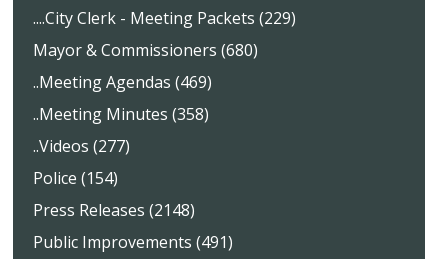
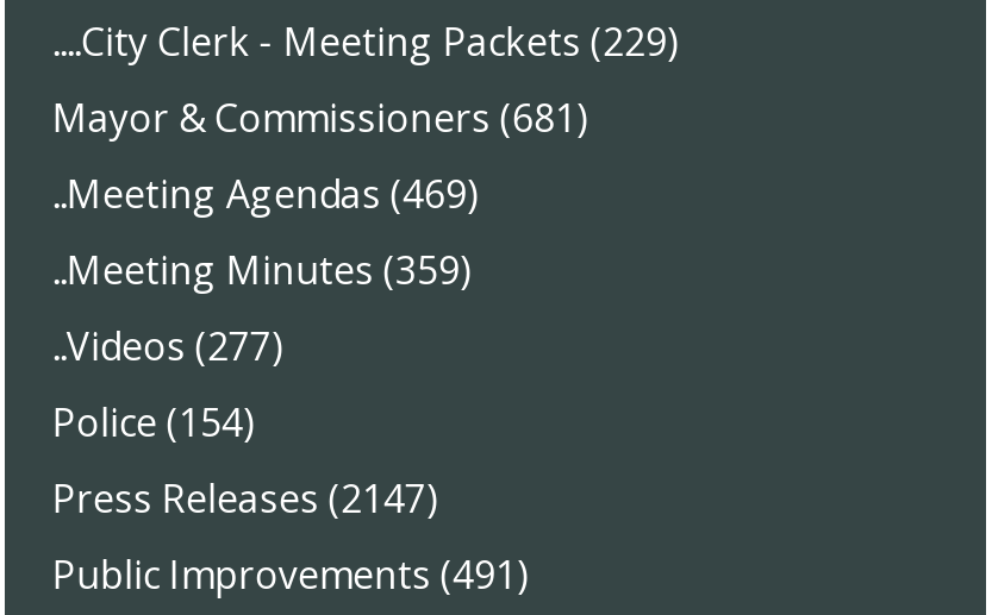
[33,39,258,61] Mayor & Commissioners (680) -> [52,92,588,144] Mayor & Commissioners (681)
[33,103,209,125] ..Meeting Minutes (358) -> [52,244,471,297] ..Meeting Minutes (359)
[33,199,195,221] Press Releases (2148) -> [52,473,438,525] Press Releases (2147)

